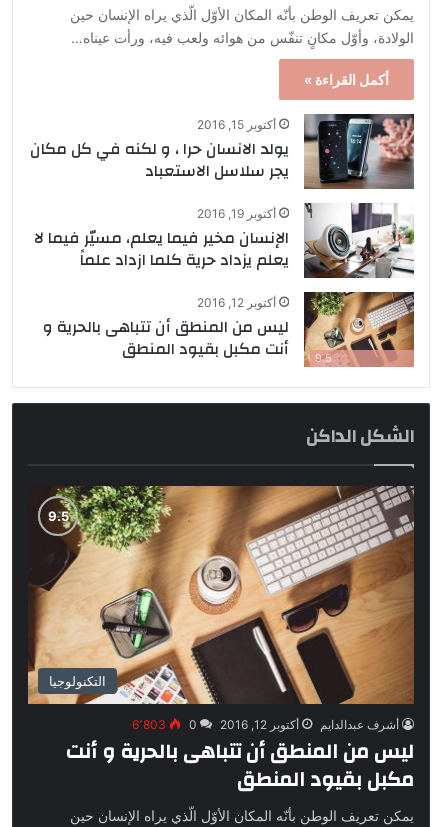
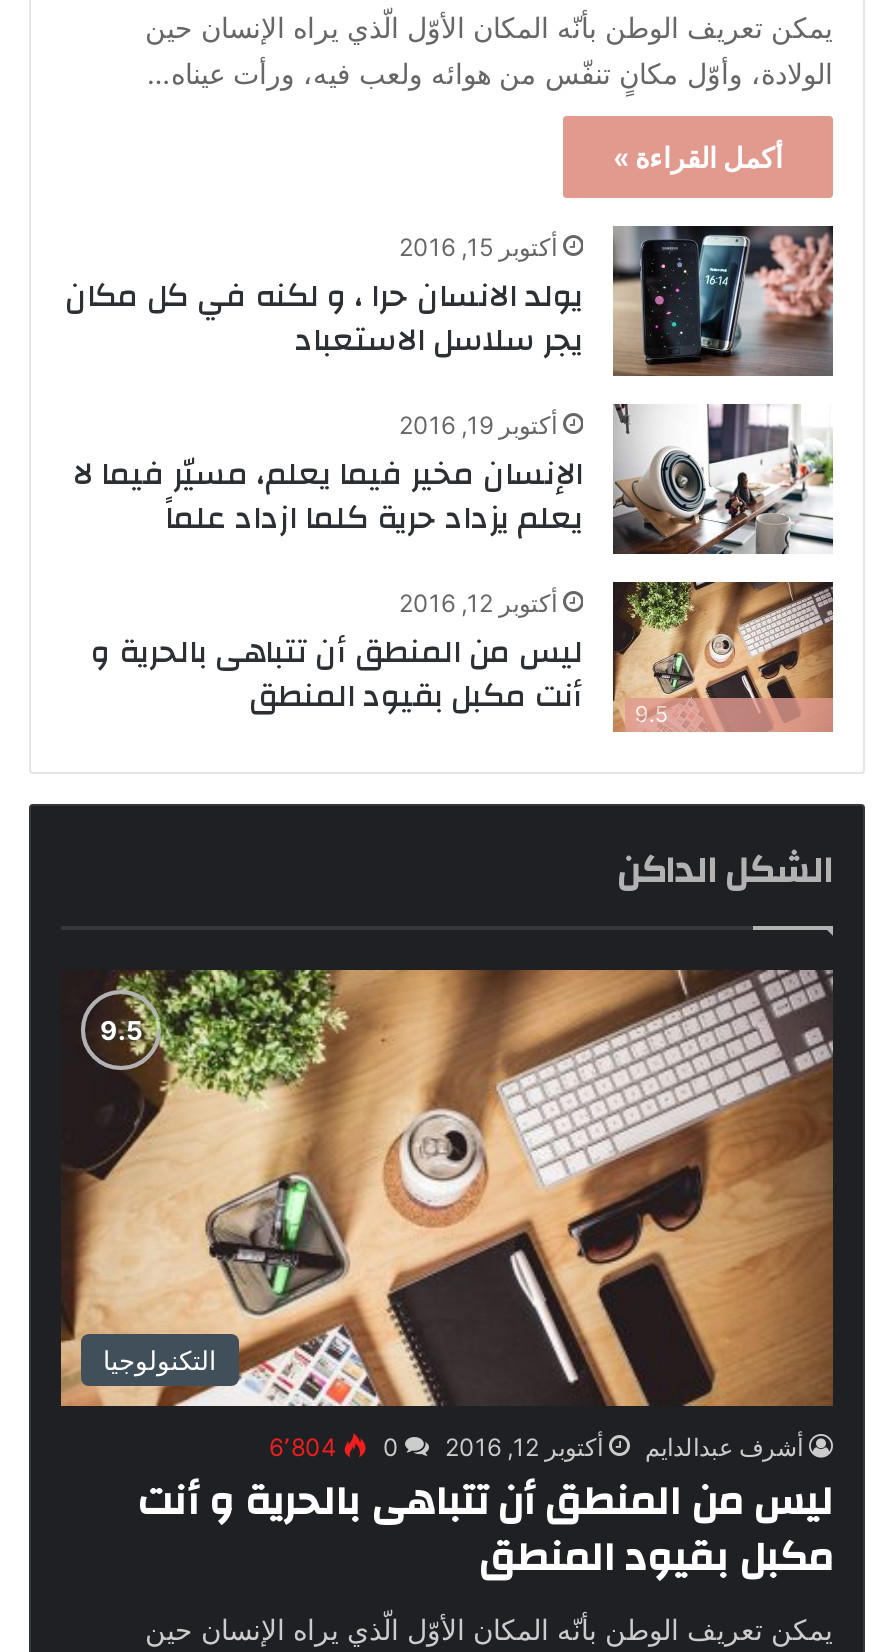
[132,717,197,732] 6٬803 0 -> [269,1432,399,1462] 6٬804 0

